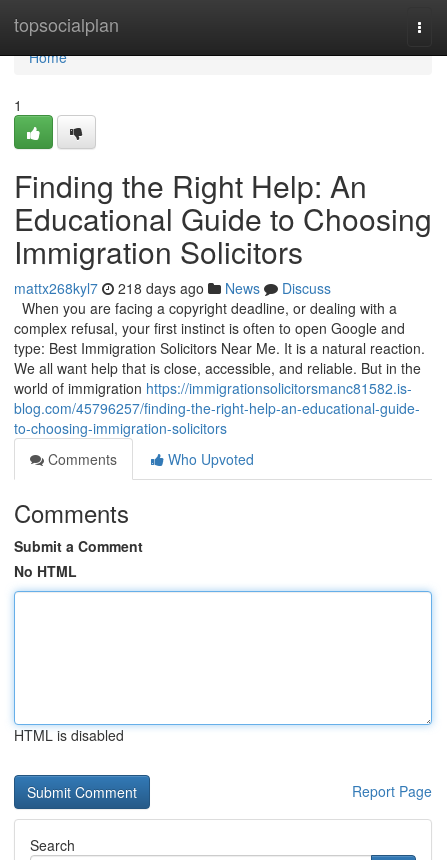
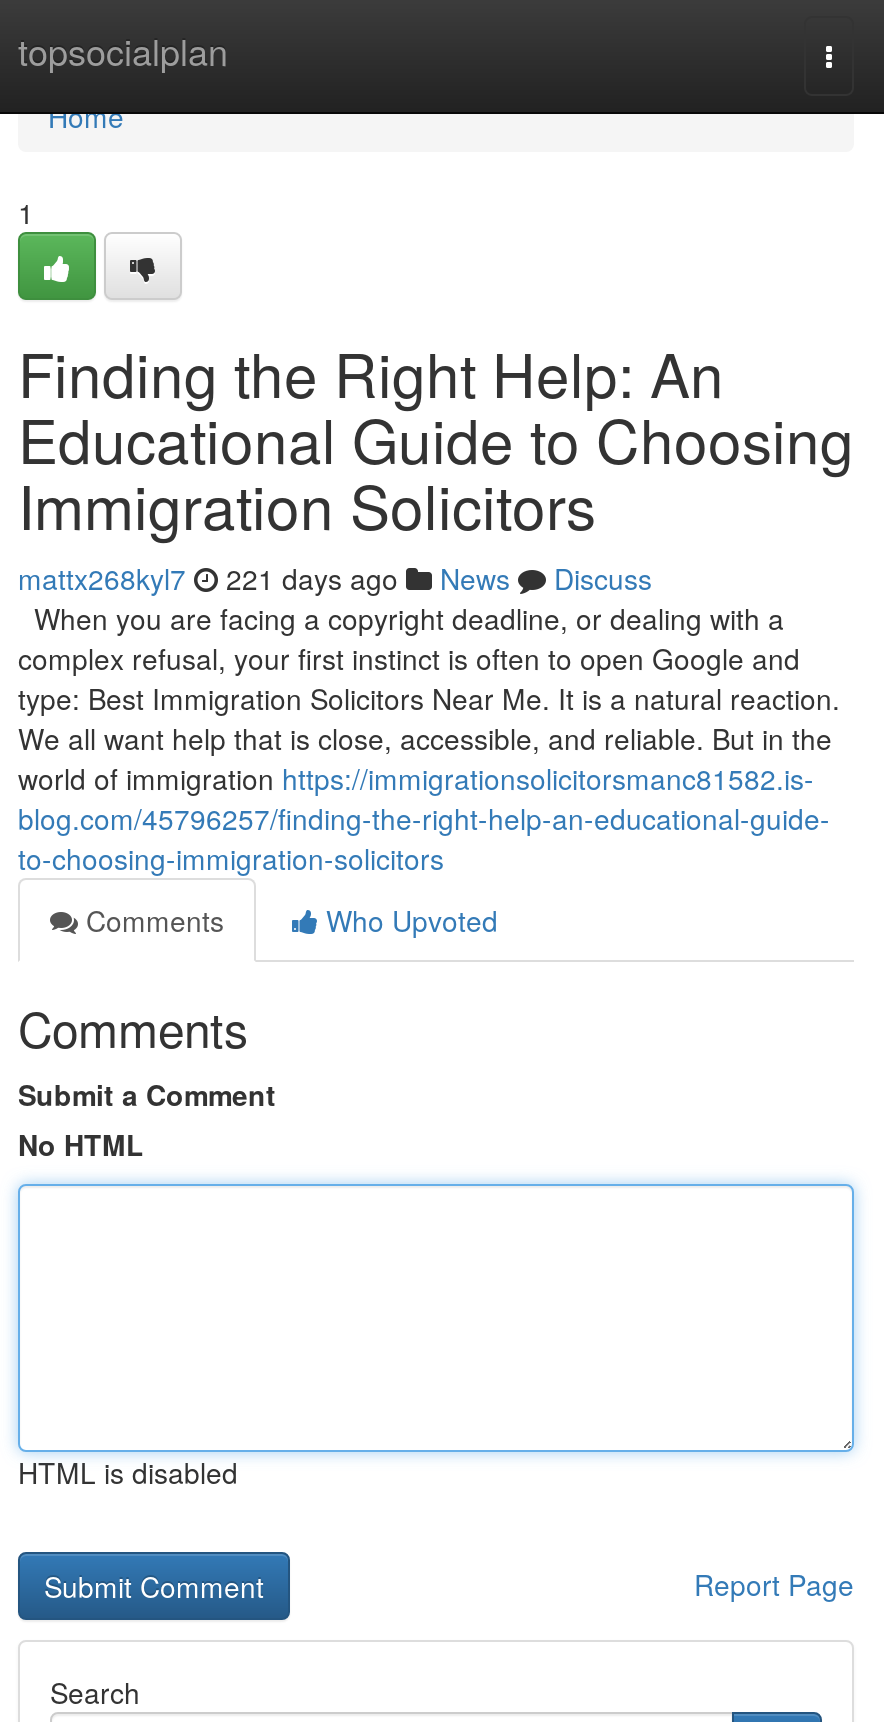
[14,278,331,298] mattx268kyl7 218 days ago News Discuss -> [18,558,652,598] mattx268kyl7 221 days ago News Discuss

